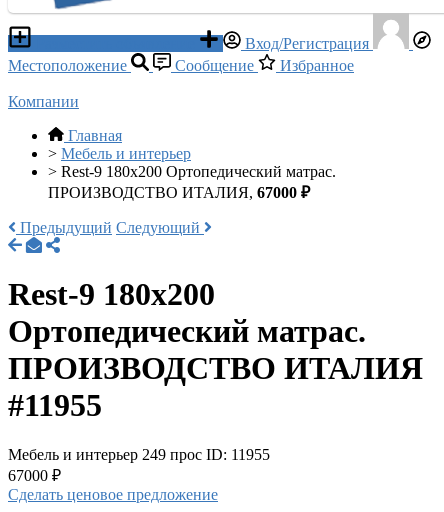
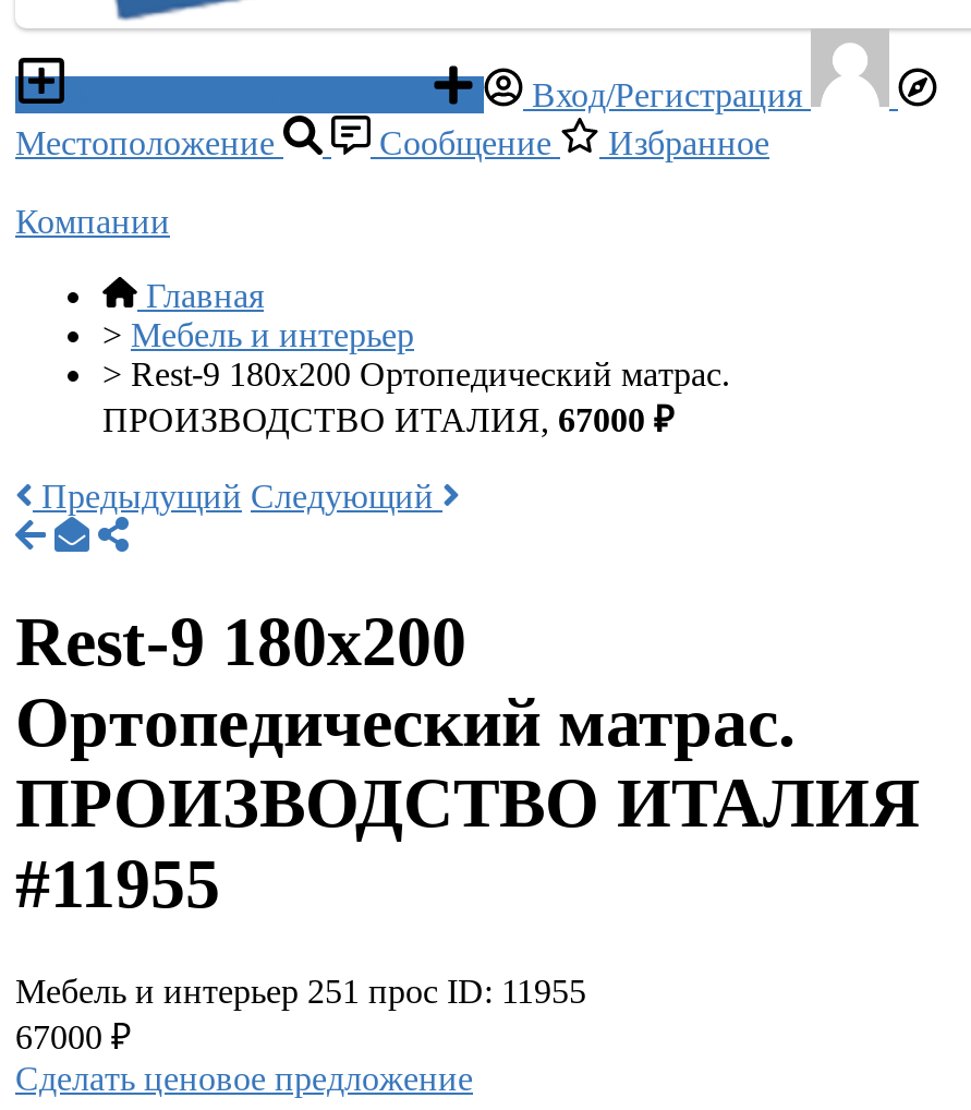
[8,446,270,463] Мебель и интерьер 249 прос ID: 11955 -> [15,972,586,1009] Мебель и интерьер 251 прос ID: 11955

